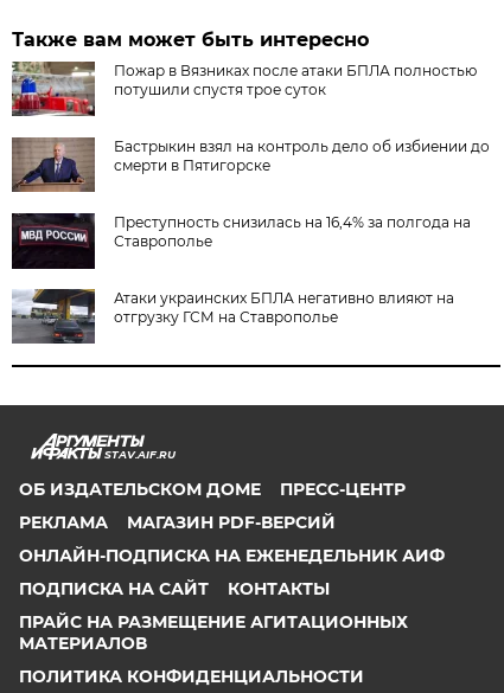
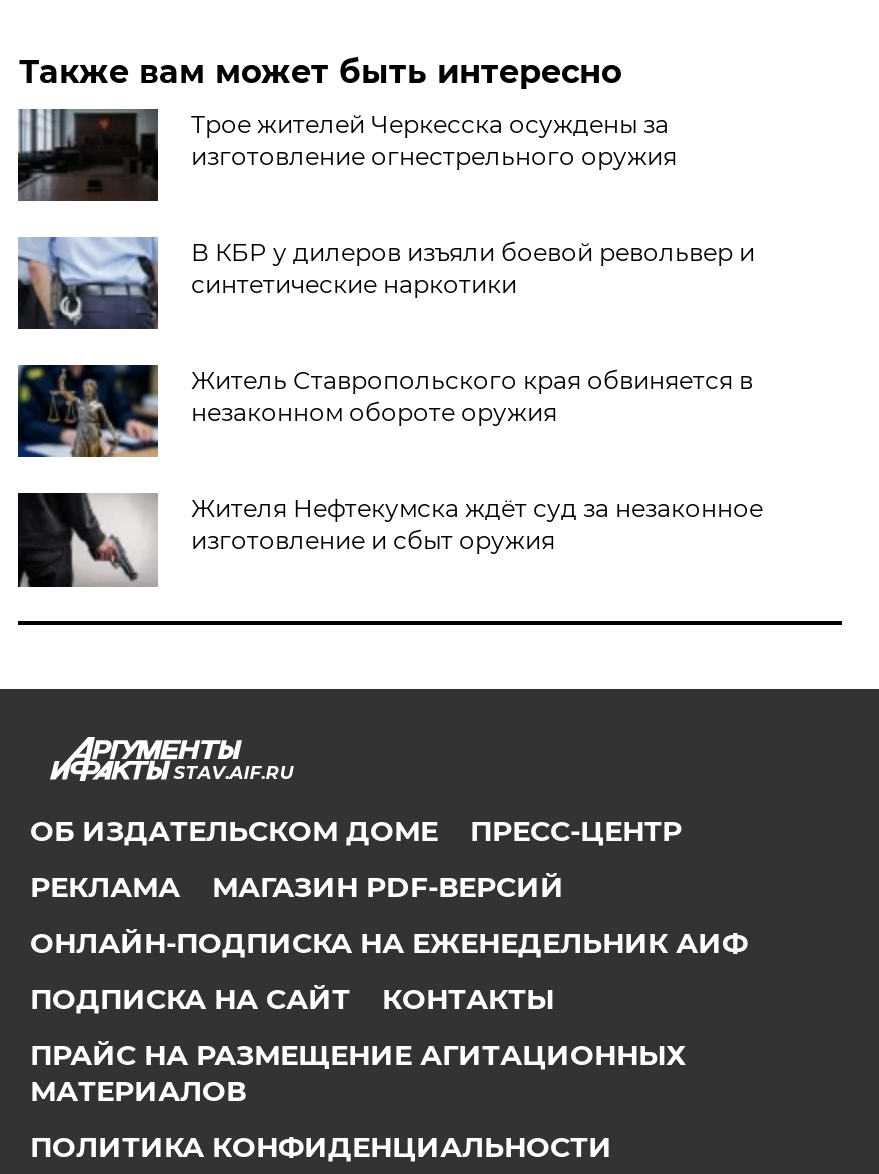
[11,62,477,116] [image] | Пожар в Вязниках после атаки БПЛА полностью | потушили спустя трое суток -> [16,107,677,203] [image] | Трое жителей Черкесска осуждены за | изготовление огнестрельного оружия
[11,136,490,193] [image] | Бастрыкин взял на контроль дело об избиении до | смерти в Пятигорске -> [16,237,755,331] [image] | В КБР у дилеров изъяли боевой револьвер и | синтетические наркотики
[11,213,471,270] [image] | Преступность снизилась на 16,4% за полгода на | Ставрополье -> [16,365,753,459] [image] | Житель Ставропольского края обвиняется в | незаконном обороте оружия
[11,288,455,345] [image] | Атаки украинских БПЛА негативно влияют на | отгрузку ГСМ на Ставрополье -> [16,491,763,589] [image] | Жителя Нефтекумска ждёт суд за незаконное | изготовление и сбыт оружия

